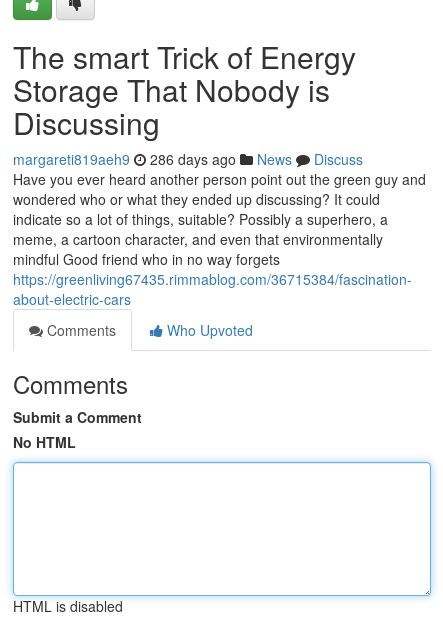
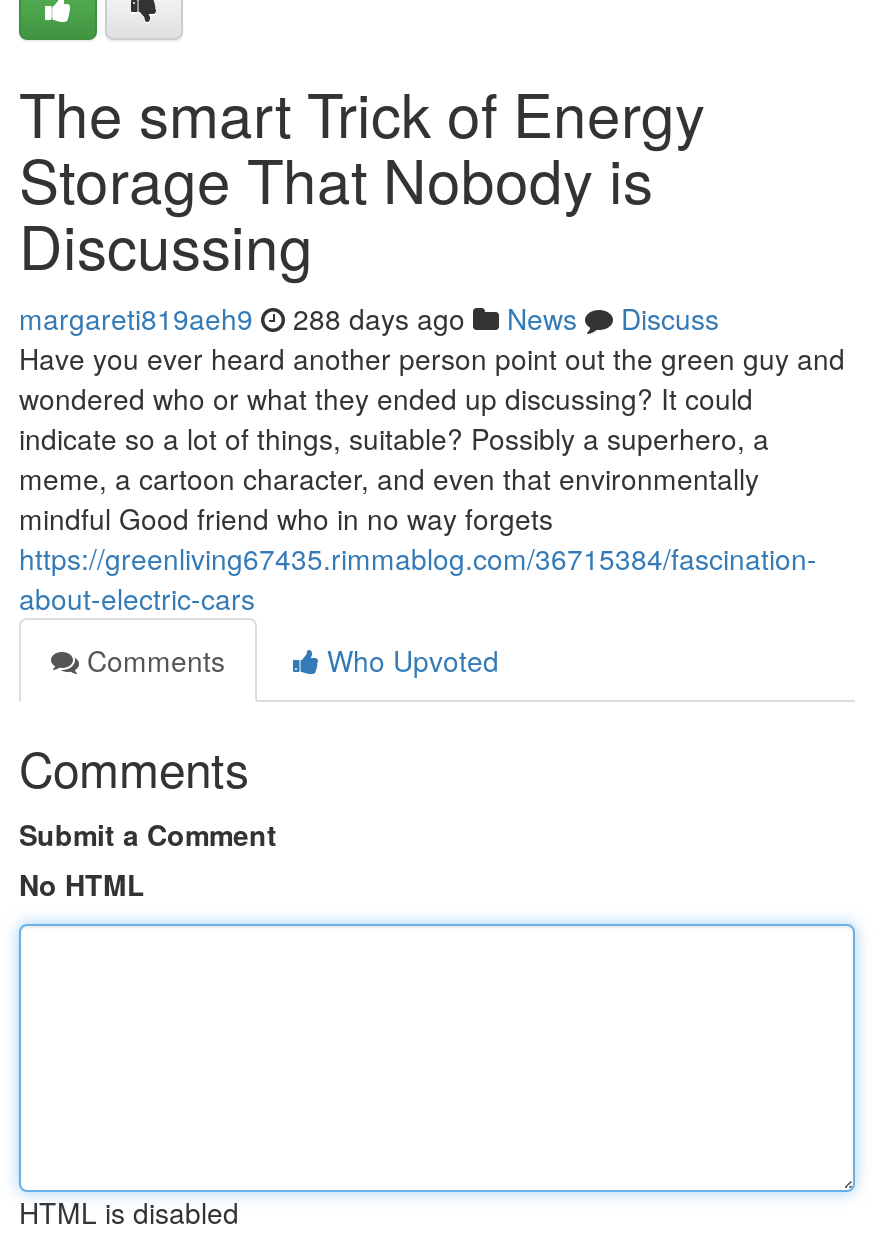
[13,149,363,169] margareti819aeh9 286 days ago News Discuss -> [19,298,719,338] margareti819aeh9 288 days ago News Discuss

